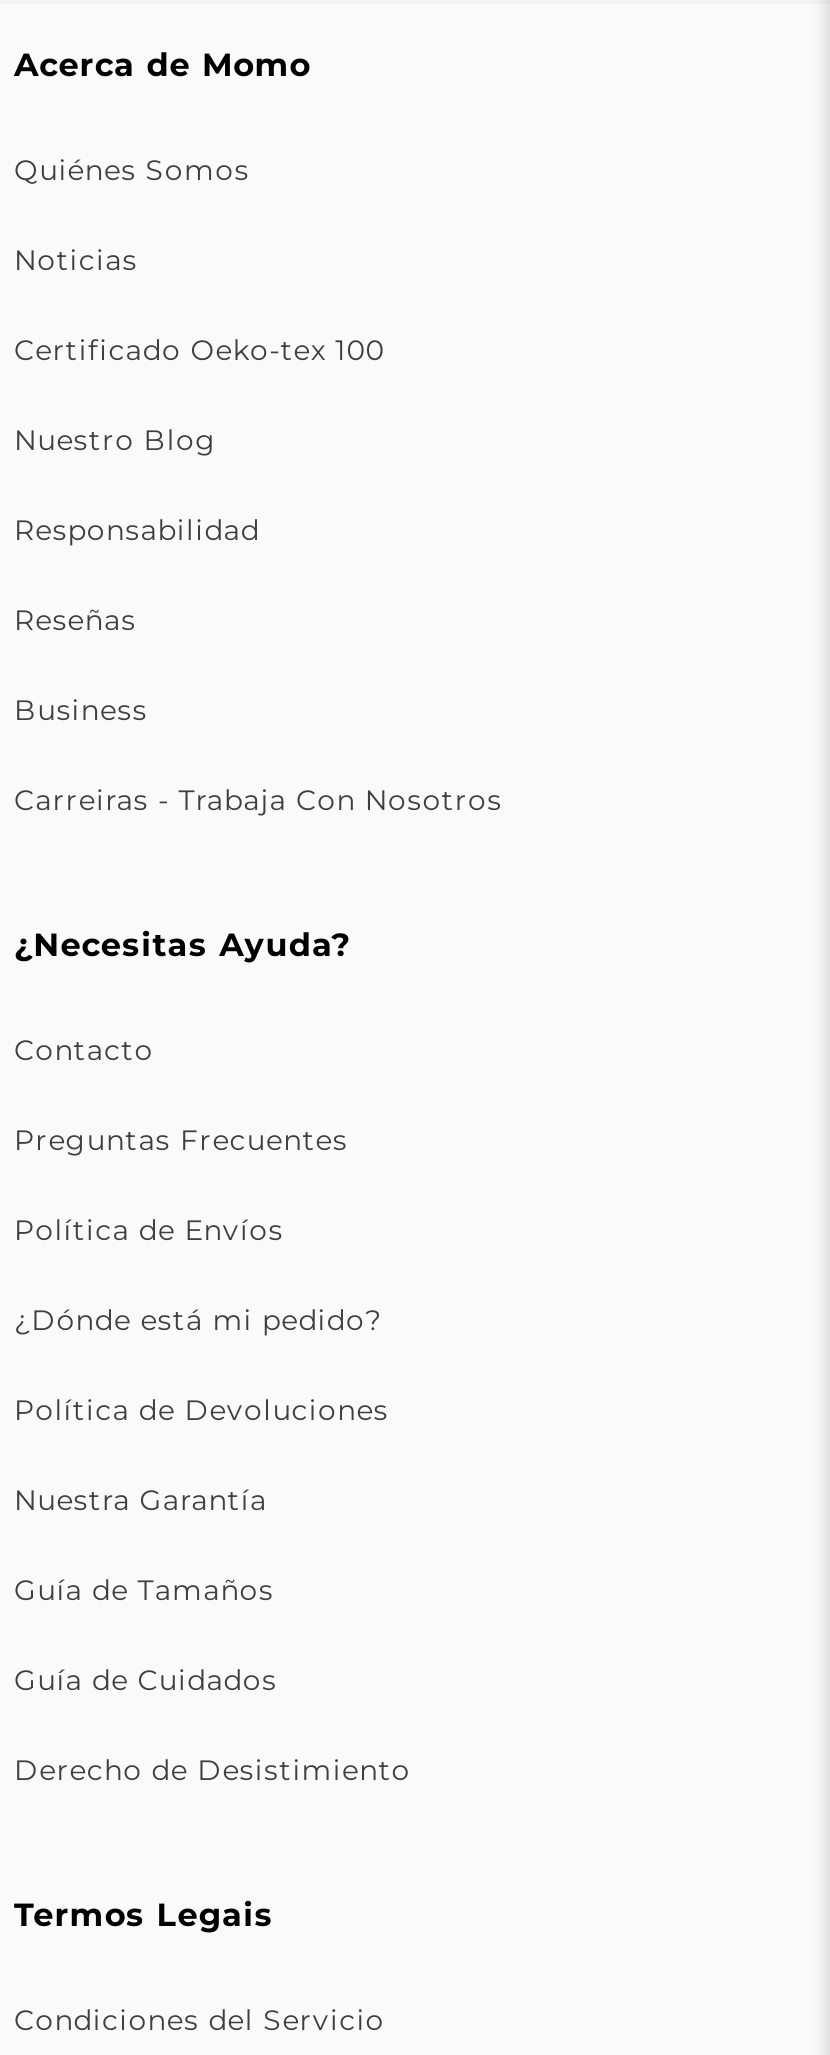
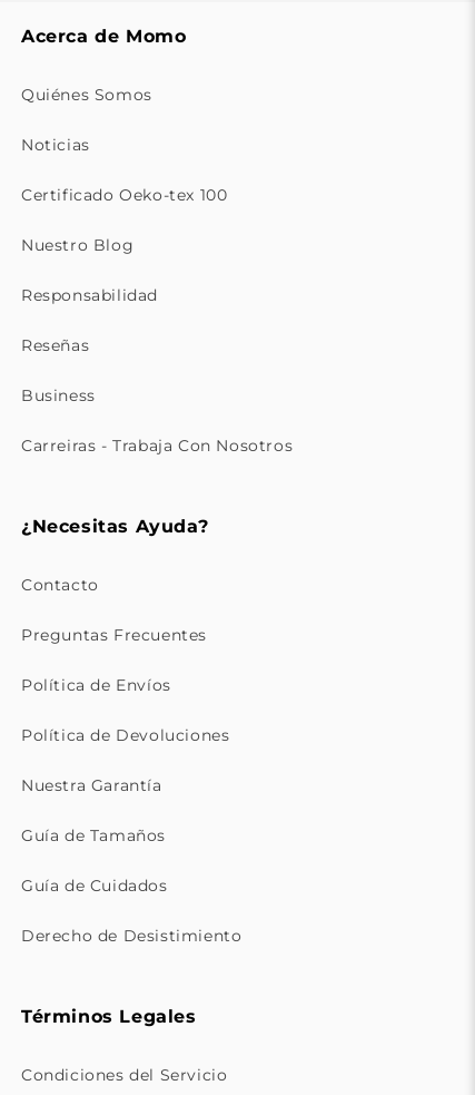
[14,1301,382,1337] ¿Dónde está mi pedido? -> none
[14,1895,274,1933] Termos Legais -> [21,1005,196,1026] Términos Legales

